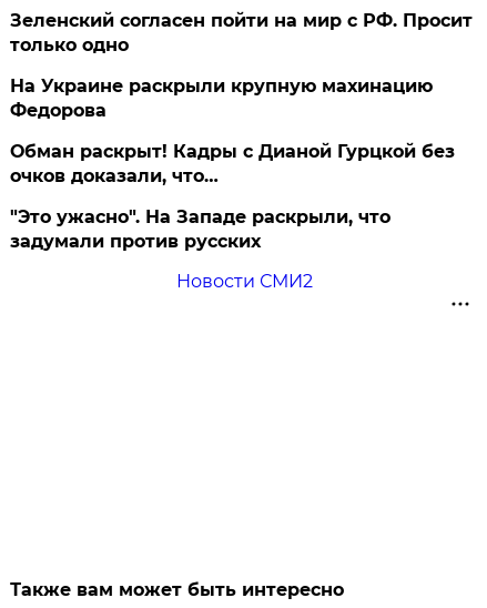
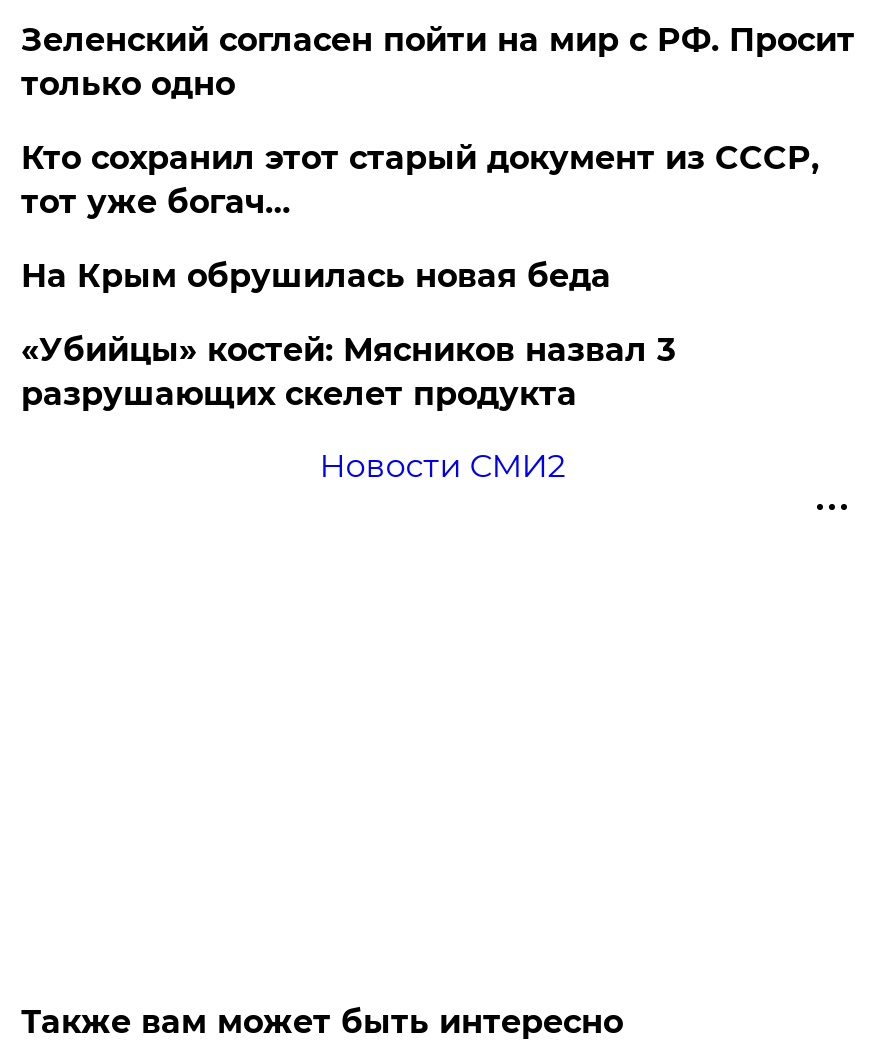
[10,75,433,121] На Украине раскрыли крупную махинацию | Федорова -> [21,139,819,221] Кто сохранил этот старый документ из СССР, | тот уже богач…
[10,141,455,186] Обман раскрыт! Кадры с Дианой Гурцкой без | очков доказали, что… -> [21,257,611,295] На Крым обрушилась новая беда
[10,206,391,252] "Это ужасно". На Западе раскрыли, что | задумали против русских -> [21,331,675,413] «Убийцы» костей: Мясников назвал 3 | разрушающих скелет продукта

